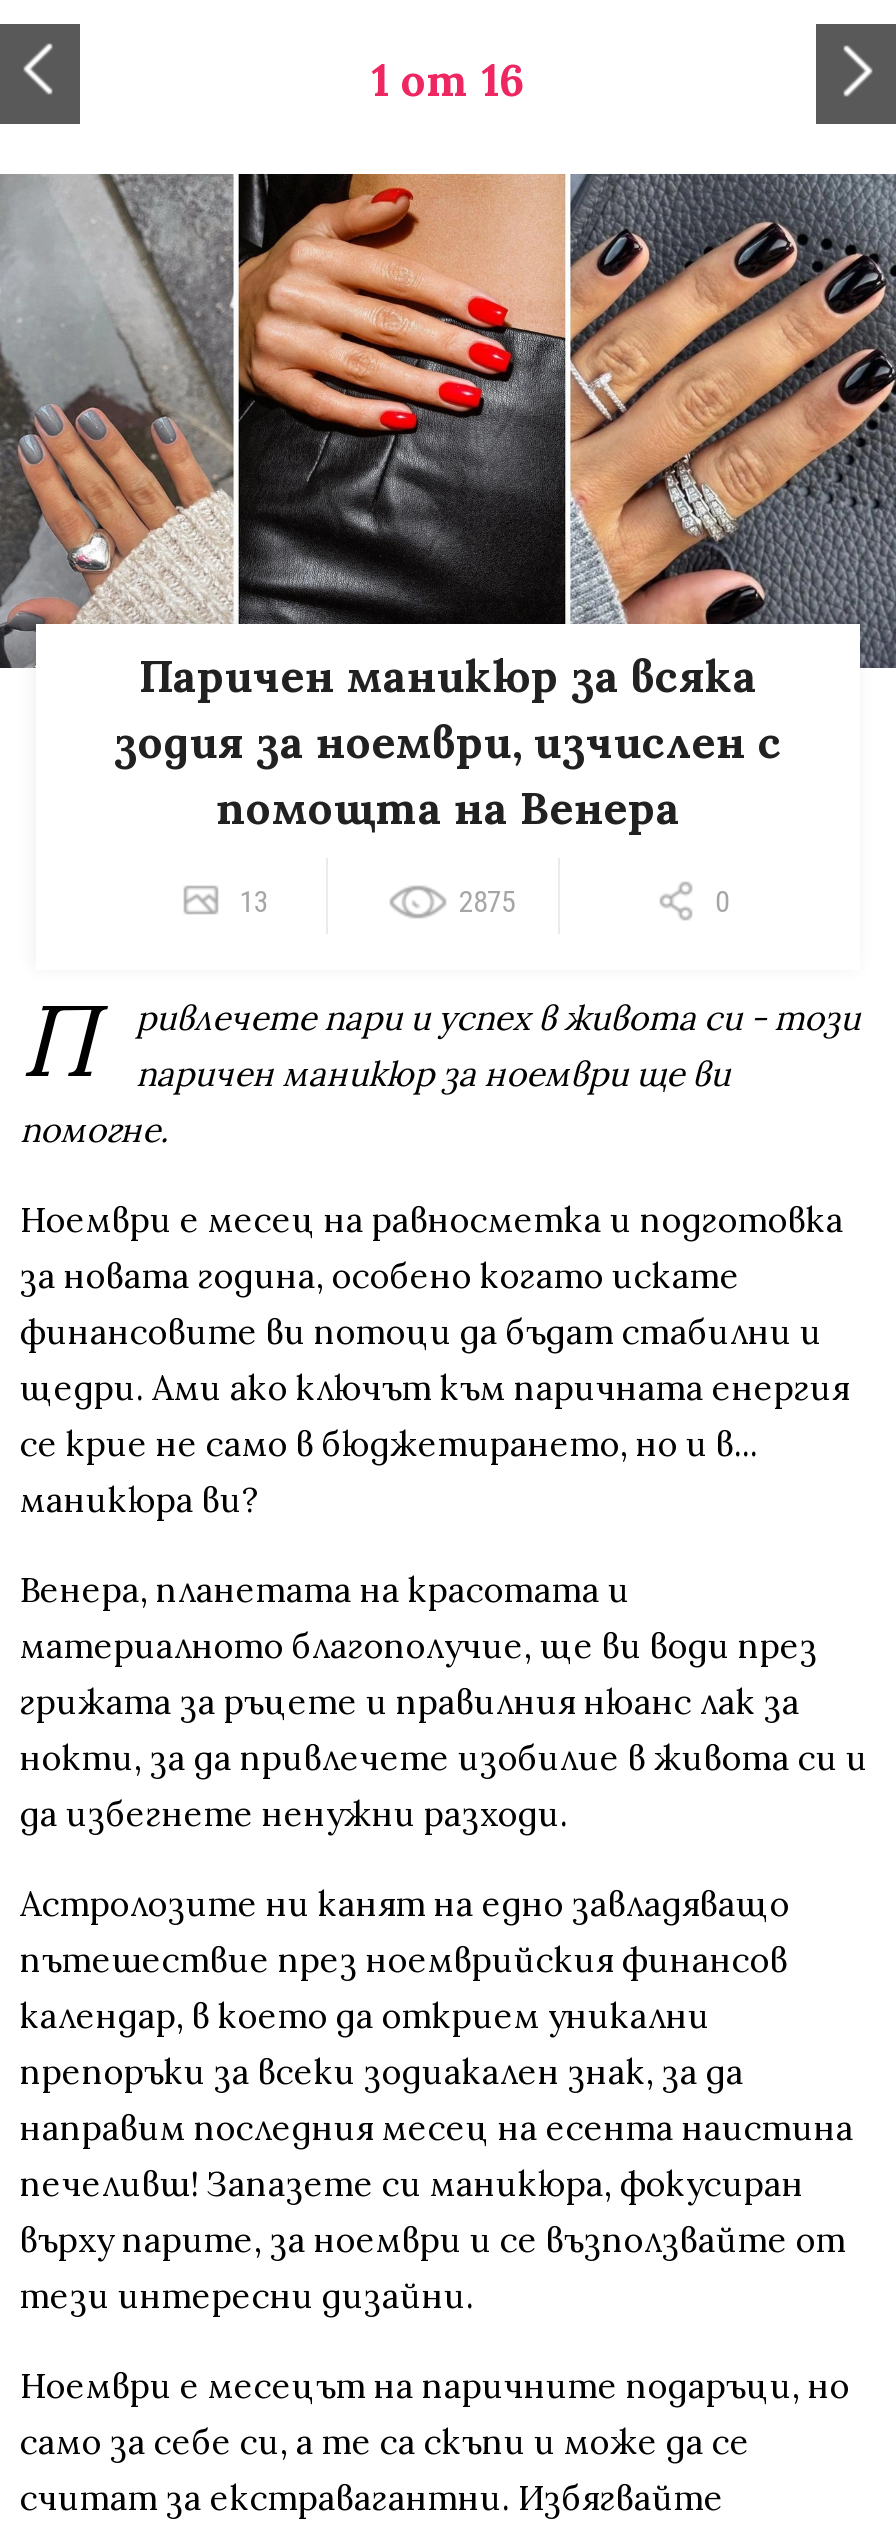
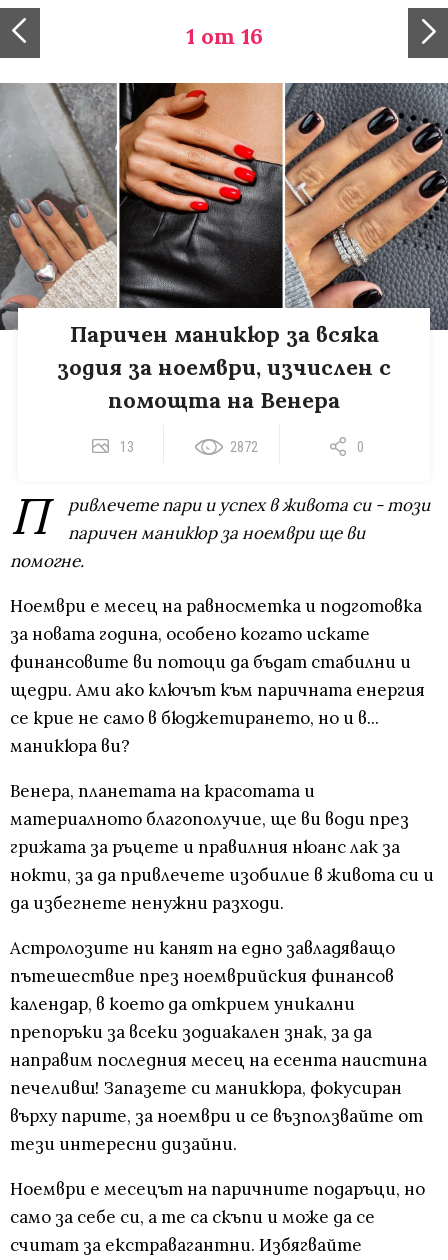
[459,883,515,919] 2875 -> [229,438,257,456] 2872

